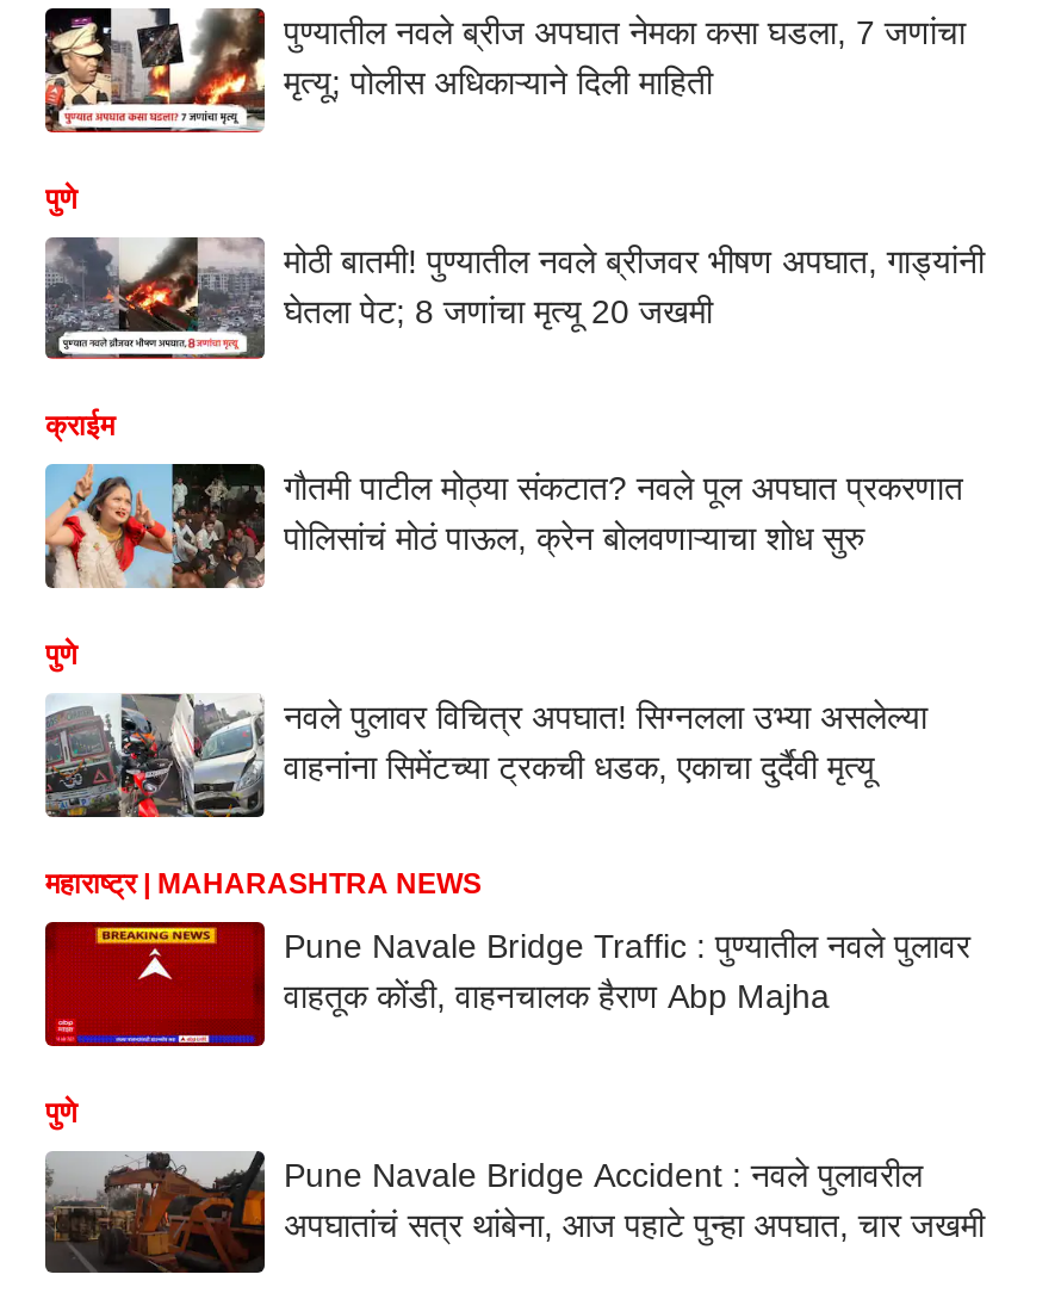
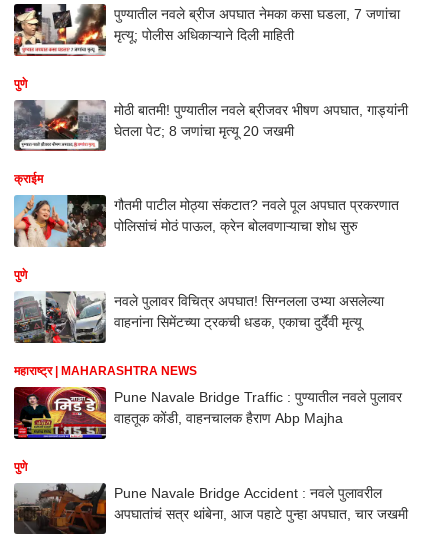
[43,920,267,1048] [image] -> [13,386,107,440] [image]

